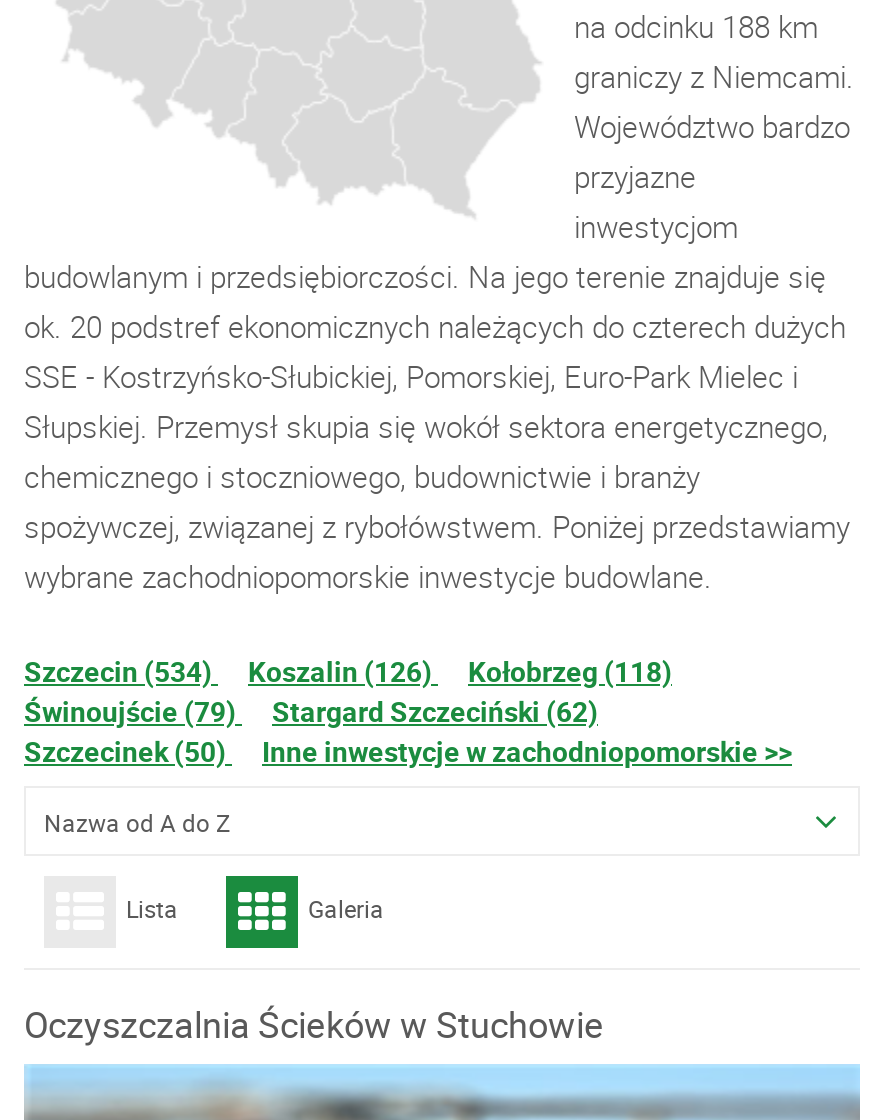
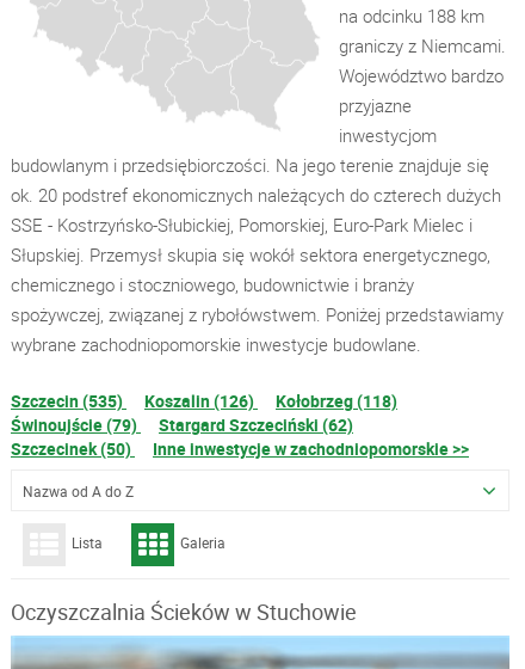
[24,652,672,690] Szczecin (534) Koszalin (126) Kołobrzeg (118) -> [11,389,397,412] Szczecin (535) Koszalin (126) Kołobrzeg (118)

